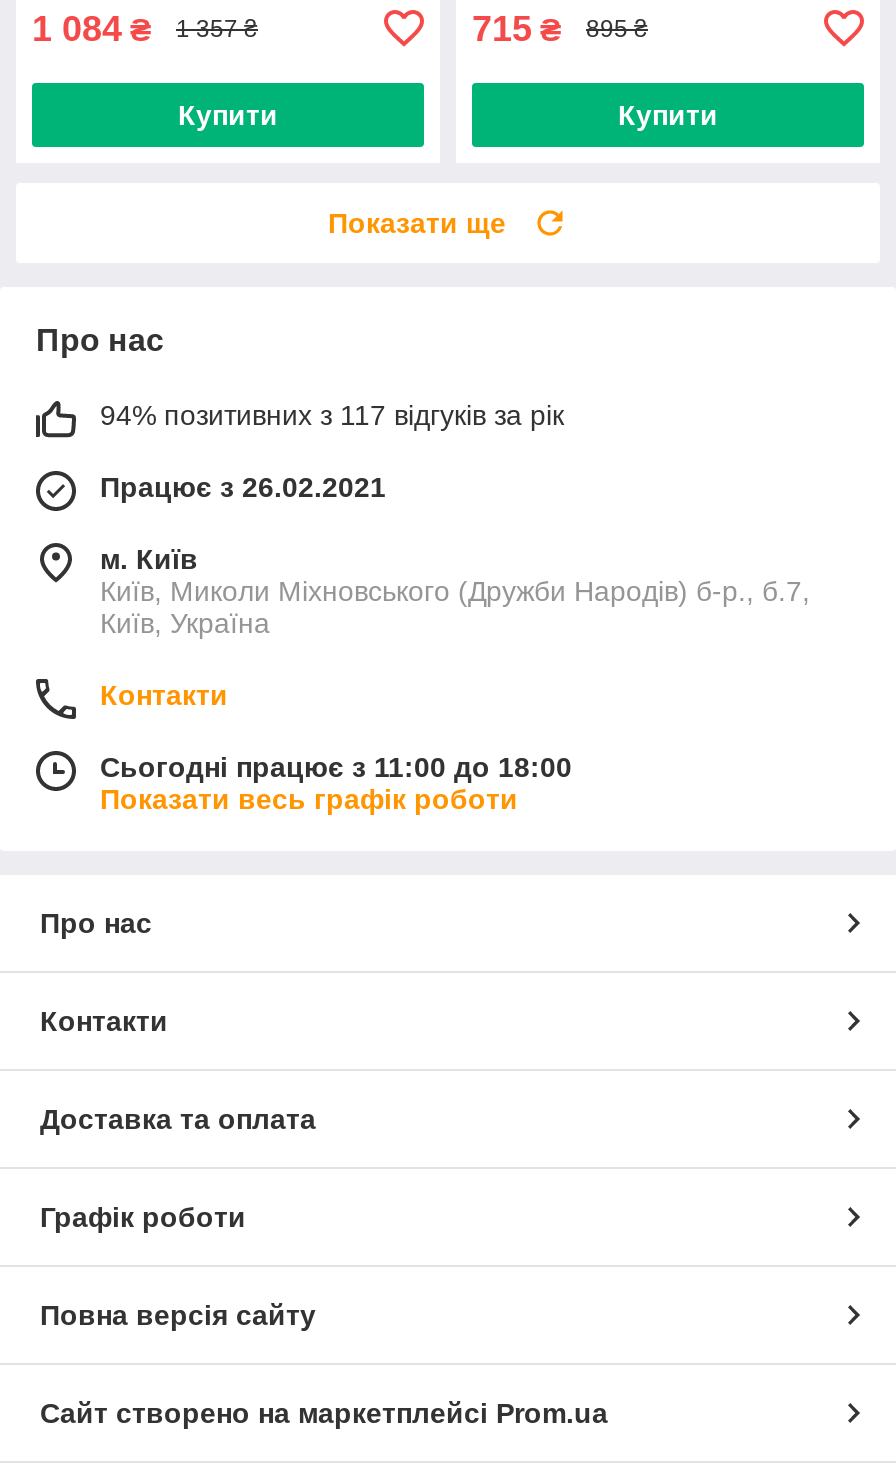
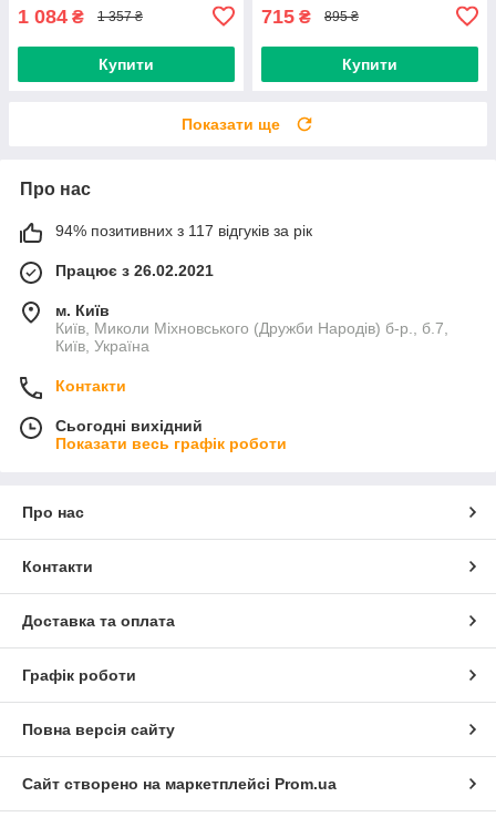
[100,751,572,783] Сьогодні працює з 11:00 до 18:00 -> [55,417,203,434] Сьогодні вихідний

